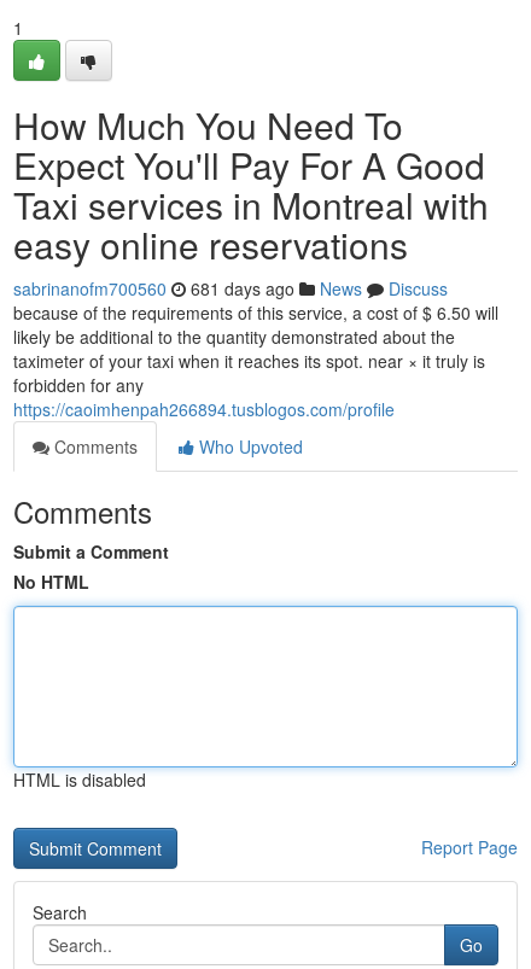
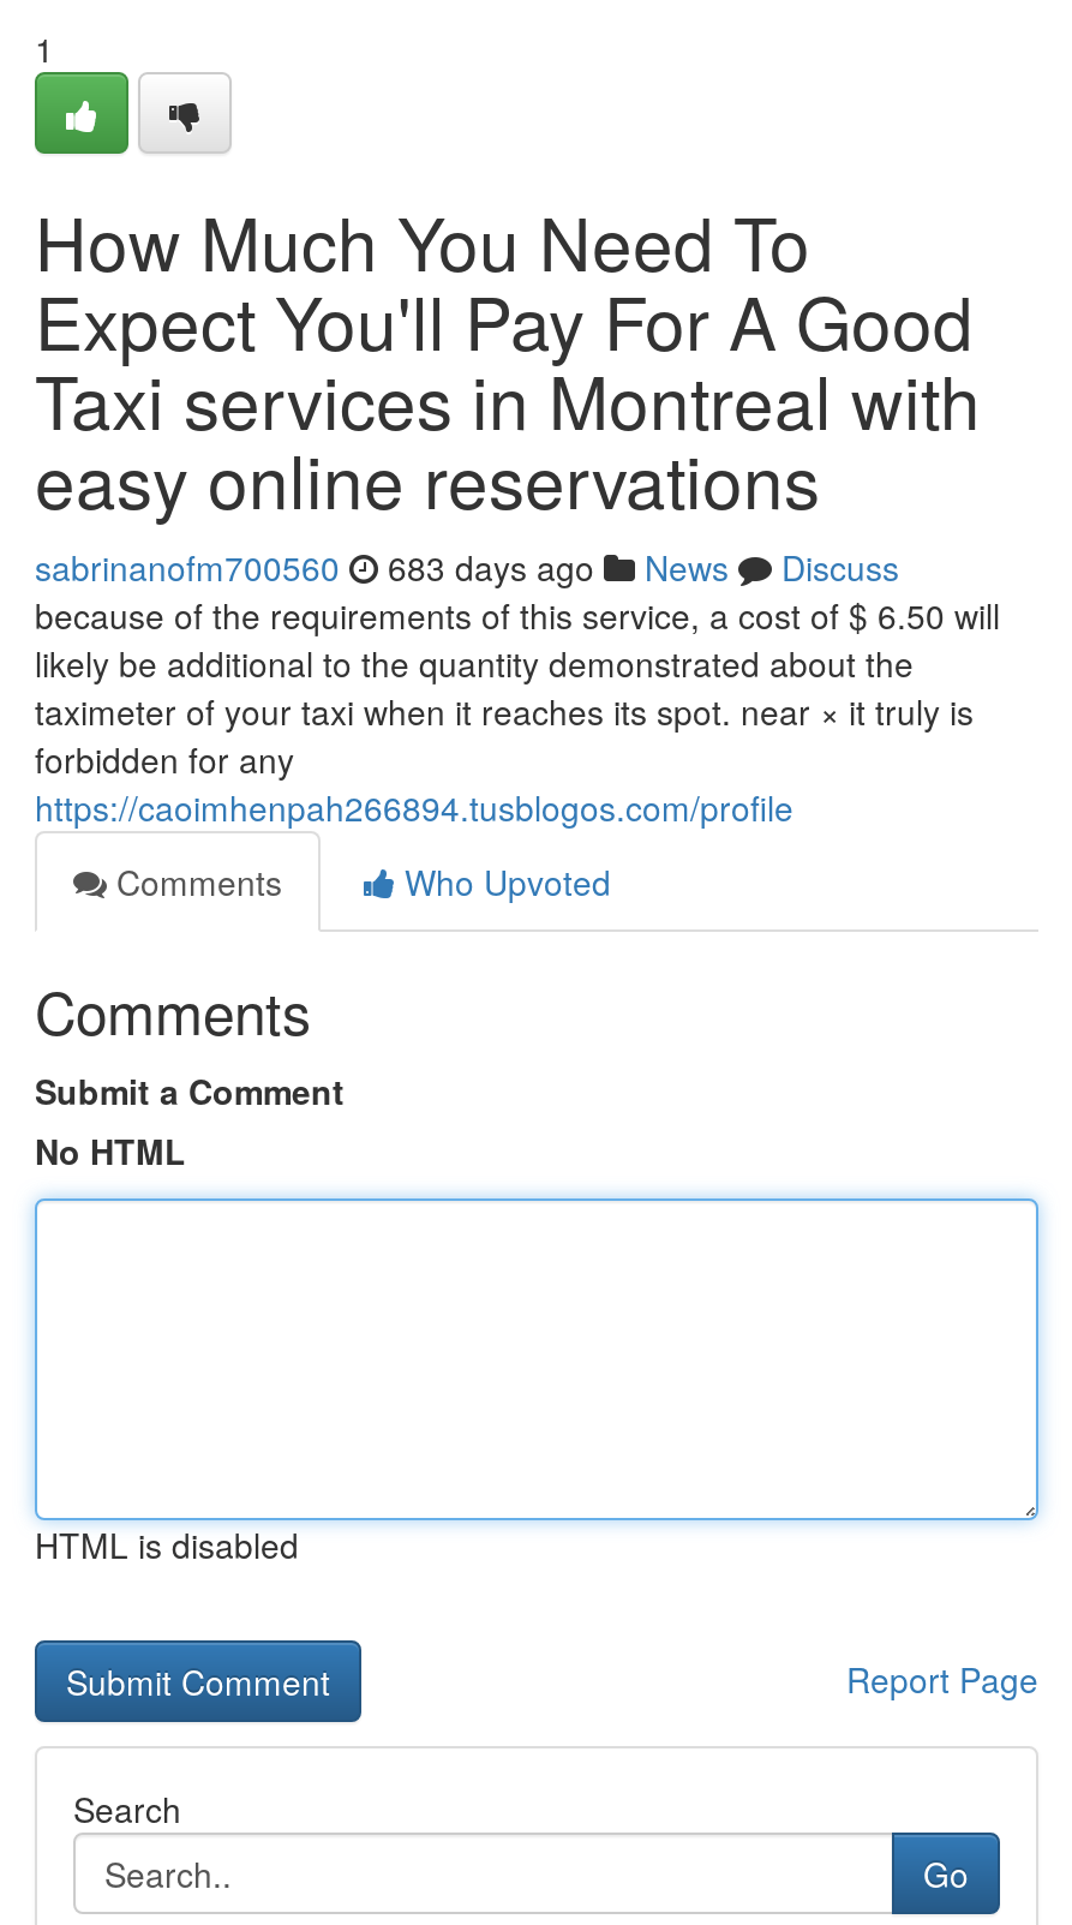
[13,276,448,300] sabrinanofm700560 681 days ago News Discuss -> [35,543,899,591] sabrinanofm700560 683 days ago News Discuss

